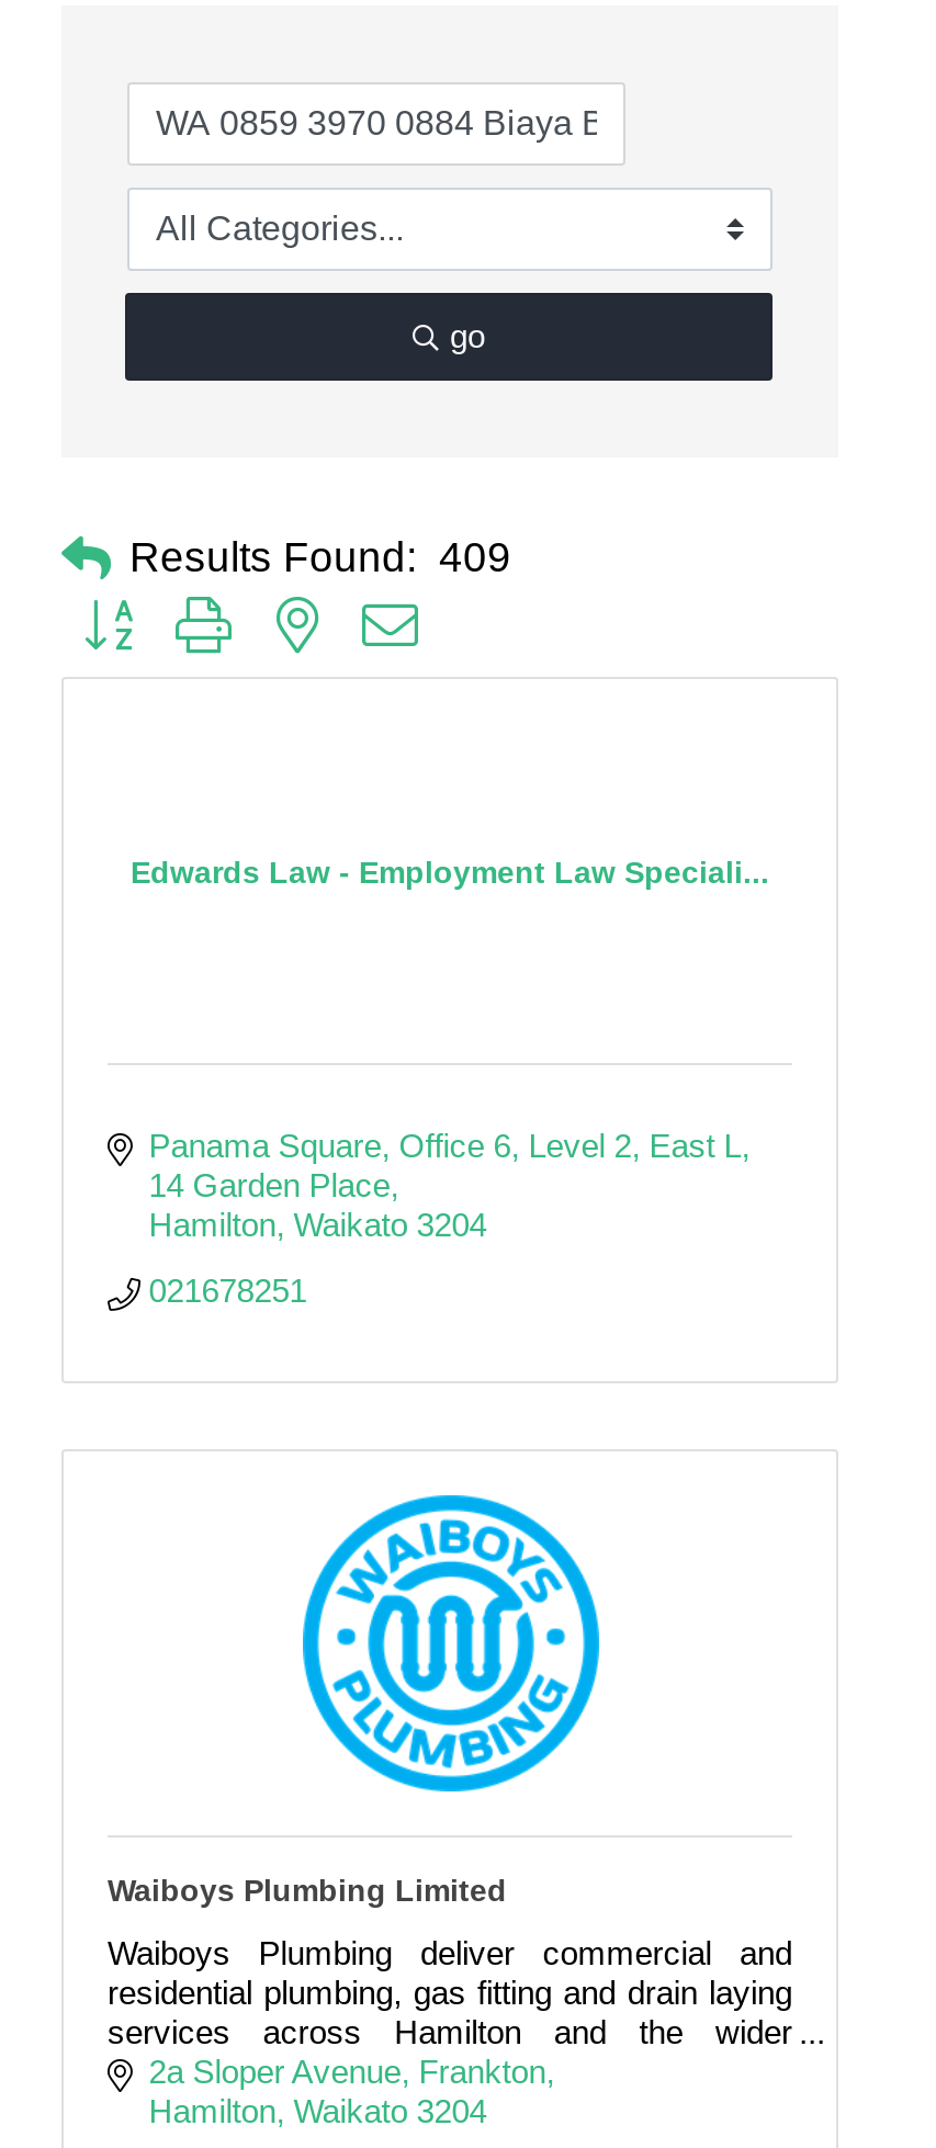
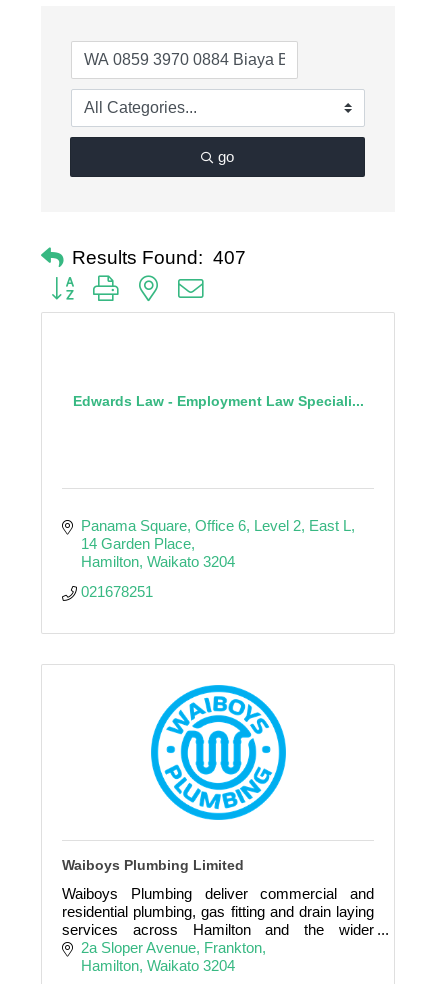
[129,535,511,581] Results Found: 409 -> [72,247,246,268] Results Found: 407

